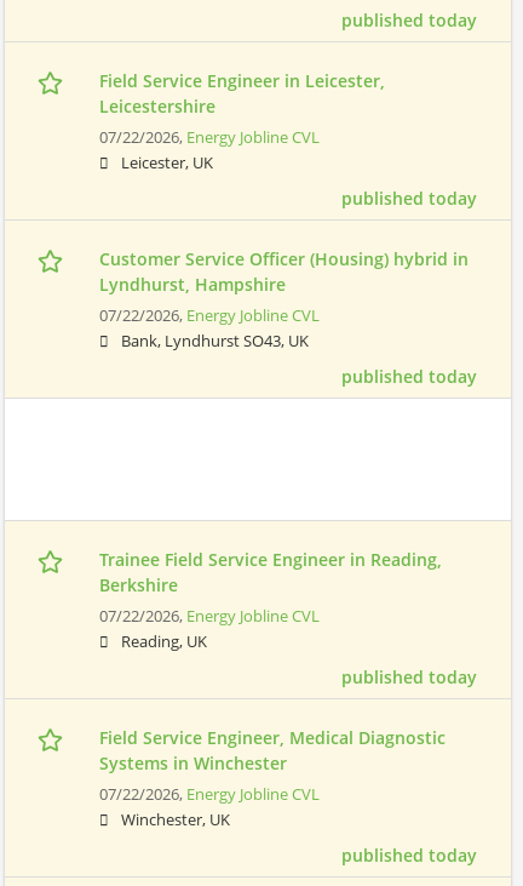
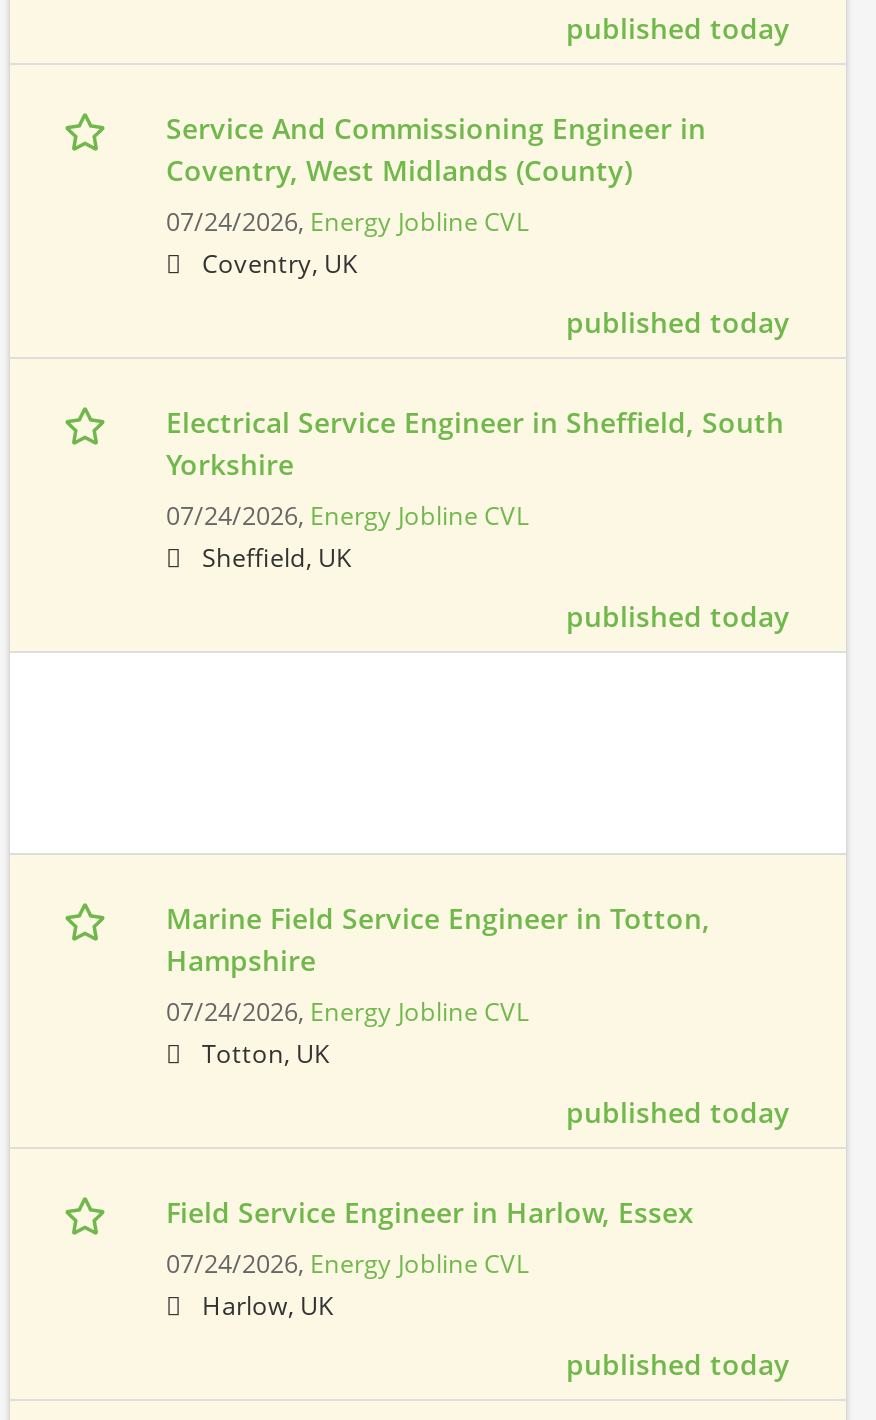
[99,69,385,174] Field Service Engineer in Leicester, | Leicestershire | 07/22/2026, Energy Jobline CVL | Leicester, UK -> [166,110,706,282] Service And Commissioning Engineer in | Coventry, West Midlands (County) | 07/24/2026, Energy Jobline CVL | Coventry, UK
[99,248,469,352] Customer Service Officer (Housing) hybrid in | Lyndhurst, Hampshire | 07/22/2026, Energy Jobline CVL | Bank, Lyndhurst SO43, UK -> [166,404,784,576] Electrical Service Engineer in Sheffield, South | Yorkshire | 07/24/2026, Energy Jobline CVL | Sheffield, UK
[99,548,442,652] Trainee Field Service Engineer in Reading, | Berkshire | 07/22/2026, Energy Jobline CVL | Reading, UK -> [166,900,710,1072] Marine Field Service Engineer in Totton, | Hampshire | 07/24/2026, Energy Jobline CVL | Totton, UK
[99,726,446,831] Field Service Engineer, Medical Diagnostic | Systems in Winchester | 07/22/2026, Energy Jobline CVL | Winchester, UK -> [166,1194,694,1324] Field Service Engineer in Harlow, Essex | 07/24/2026, Energy Jobline CVL | Harlow, UK

